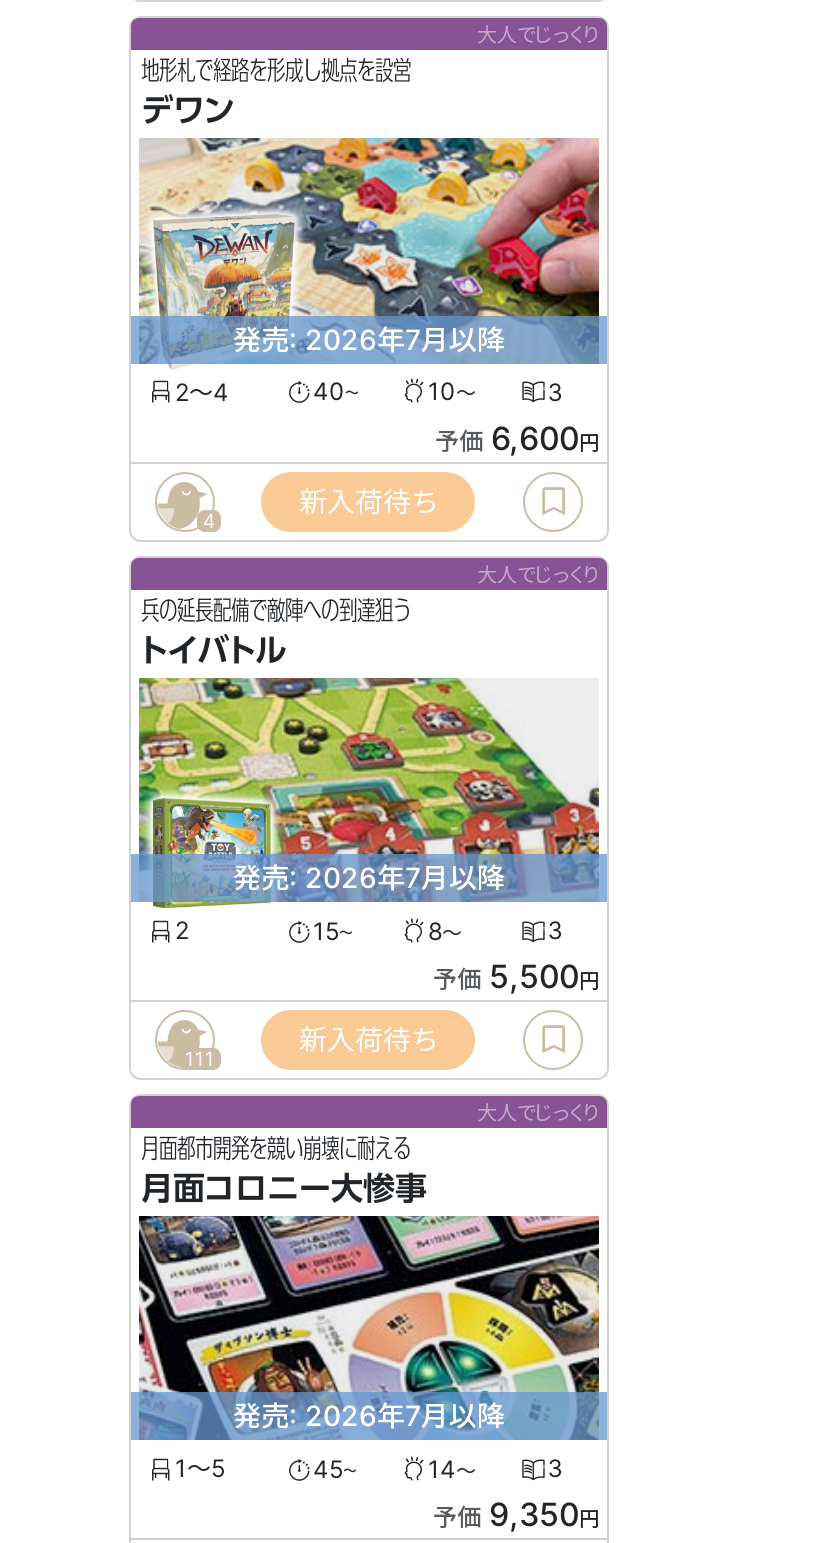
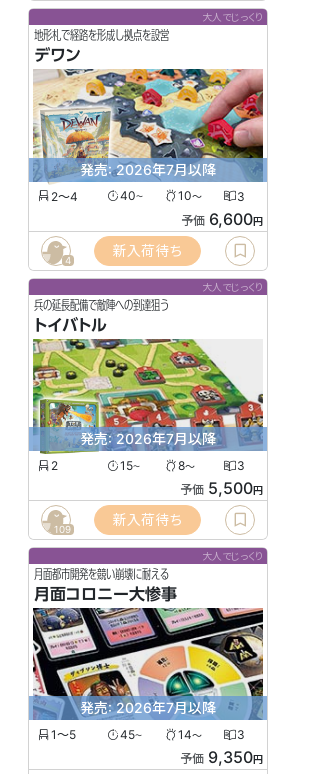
[185,1048,215,1070] 111 -> [54,524,71,535] 109

